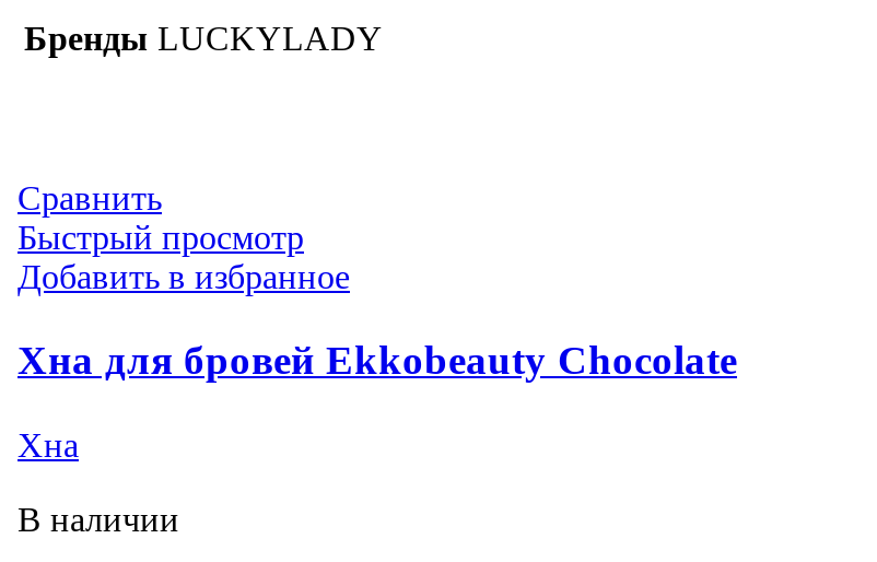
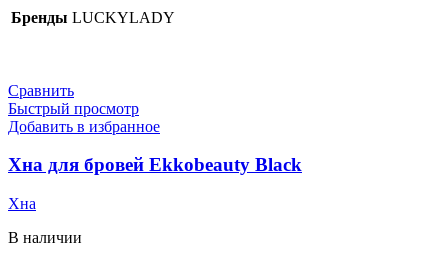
[17,338,737,384] Хна для бровей Ekkobeauty Chocolate -> [8,154,302,175] Хна для бровей Ekkobeauty Black

